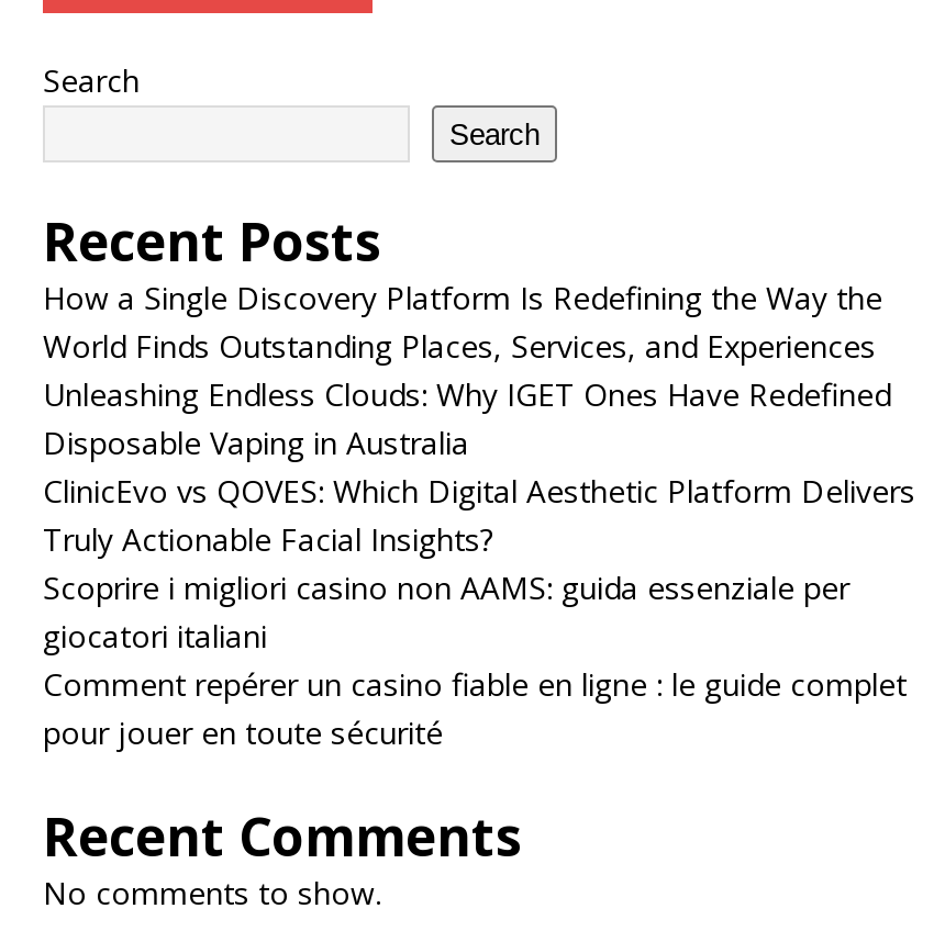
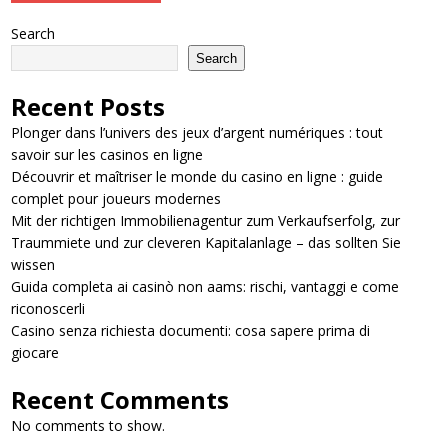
[43,277,915,753] How a Single Discovery Platform Is Redefining the Way the | World Finds Outstanding Places, Services, and Experiences | Unleashing Endless Clouds: Why IGET Ones Have Redefined | Disposable Vaping in Australia | ClinicEvo vs QOVES: Which Digital Aesthetic Platform Delivers | Truly Actionable Facial Insights? | Scoprire i migliori casino non AAMS: guida essenziale per | giocatori italiani | Comment repérer un casino fiable en ligne : le guide complet | pour jouer en toute sécurité -> [11,123,401,362] Plonger dans l’univers des jeux d’argent numériques : tout | savoir sur les casinos en ligne | Découvrir et maîtriser le monde du casino en ligne : guide | complet pour joueurs modernes | Mit der richtigen Immobilienagentur zum Verkaufserfolg, zur | Traummiete und zur cleveren Kapitalanlage – das sollten Sie | wissen | Guida completa ai casinò non aams: rischi, vantaggi e come | riconoscerli | Casino senza richiesta documenti: cosa sapere prima di | giocare

